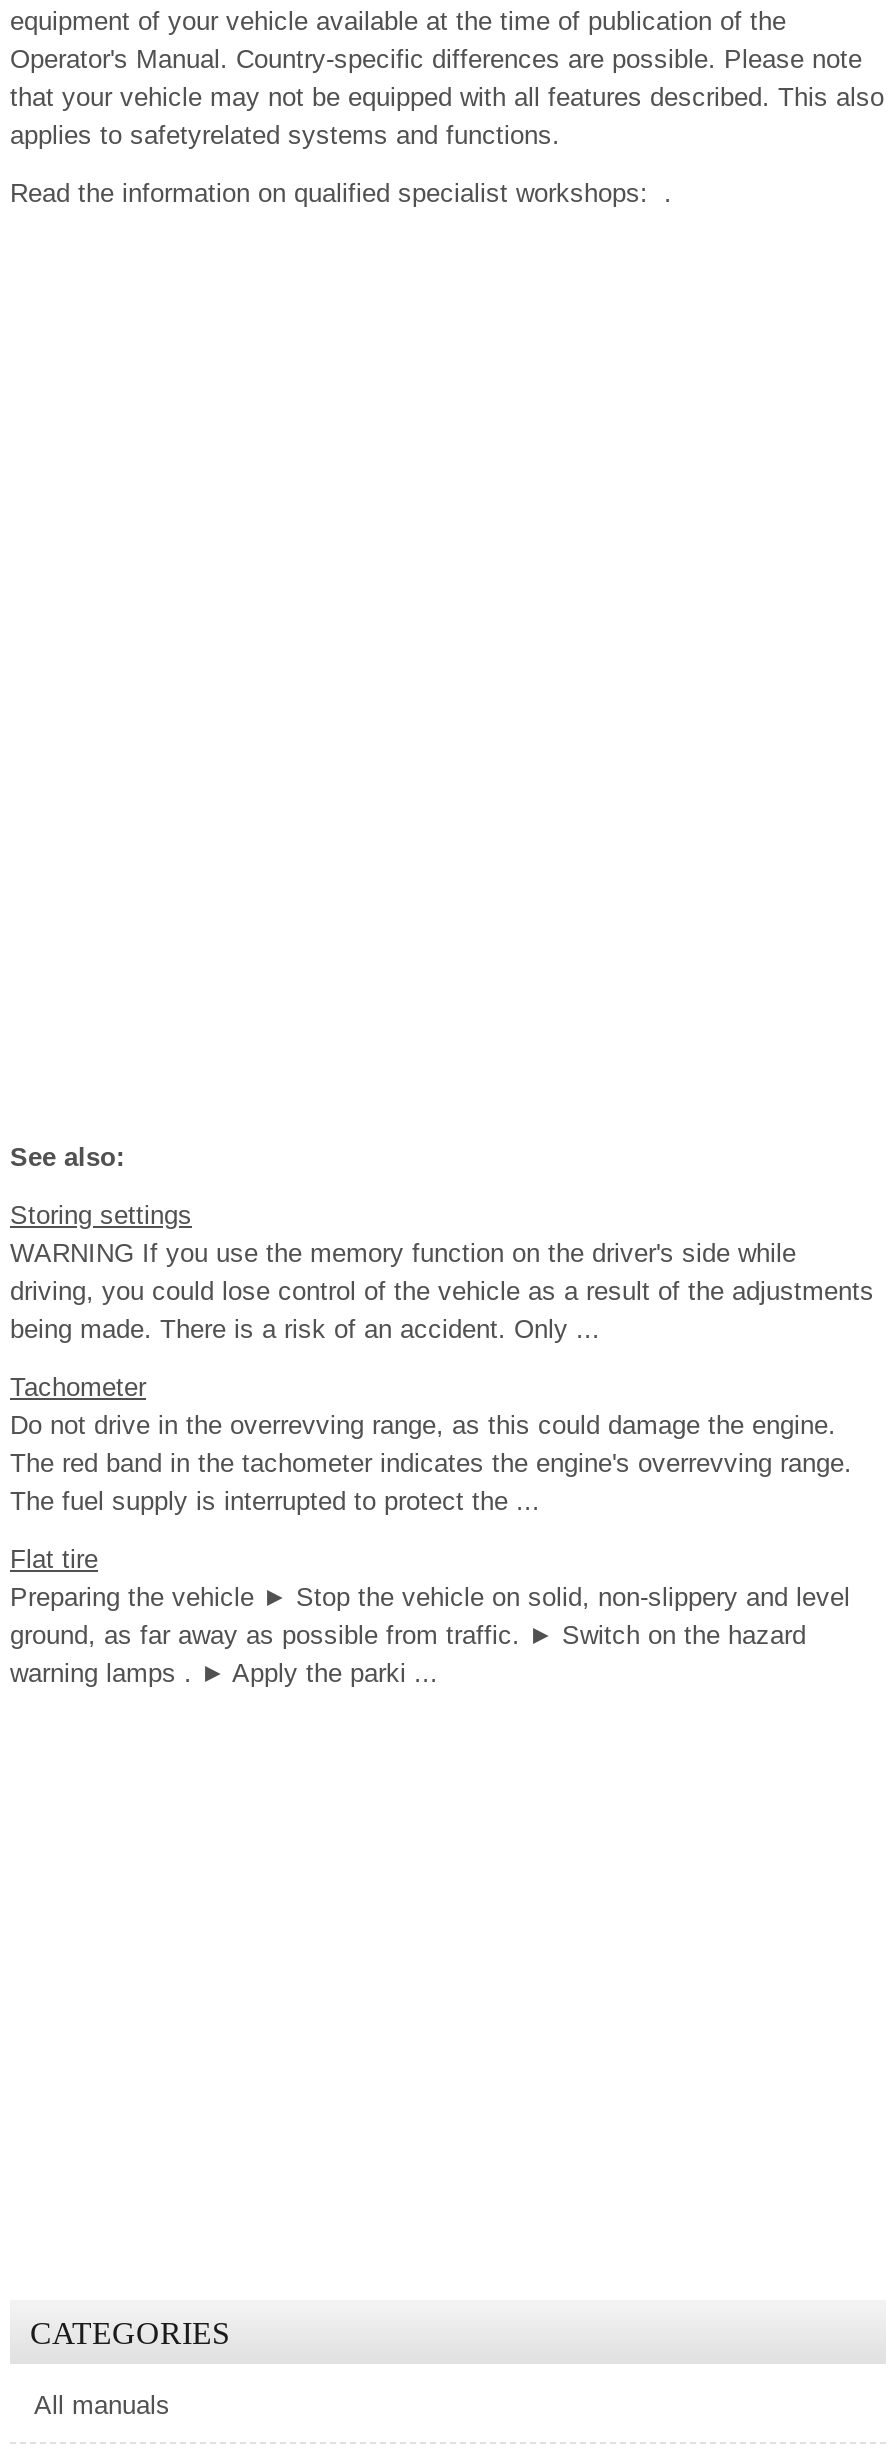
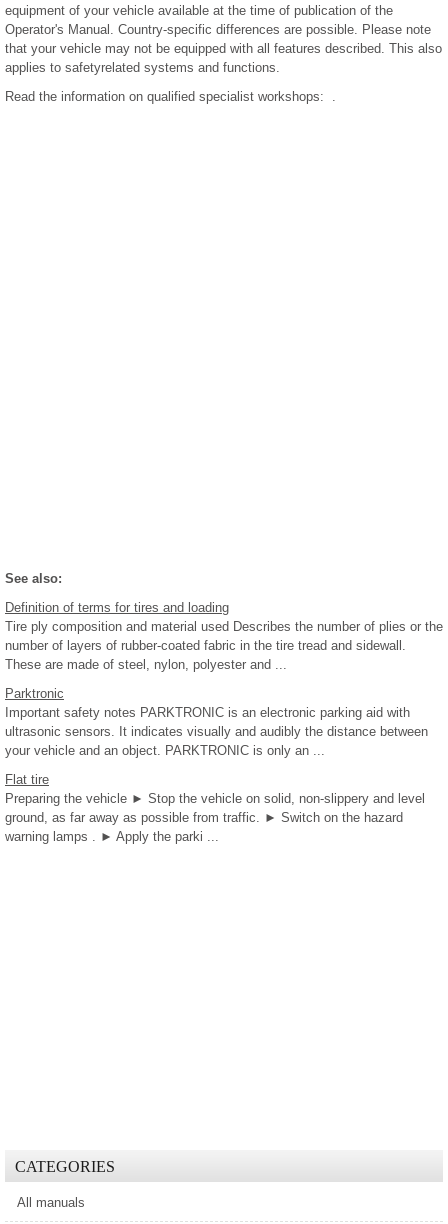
[10,1200,874,1344] Storing settings | WARNING If you use the memory function on the driver's side while | driving, you could lose control of the vehicle as a result of the adjustments | being made. There is a risk of an accident. Only ... -> [5,600,443,672] Definition of terms for tires and loading | Tire ply composition and material used Describes the number of plies or the | number of layers of rubber-coated fabric in the tire tread and sidewall. | These are made of steel, nylon, polyester and ...
[10,1372,852,1516] Tachometer | Do not drive in the overrevving range, as this could damage the engine. | The red band in the tachometer indicates the engine's overrevving range. | The fuel supply is interrupted to protect the ... -> [5,686,428,758] Parktronic | Important safety notes PARKTRONIC is an electronic parking aid with | ultrasonic sensors. It indicates visually and audibly the distance between | your vehicle and an object. PARKTRONIC is only an ...

